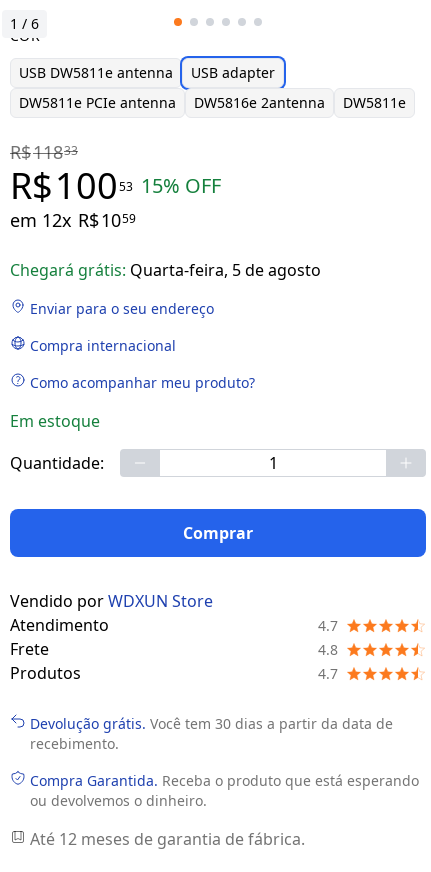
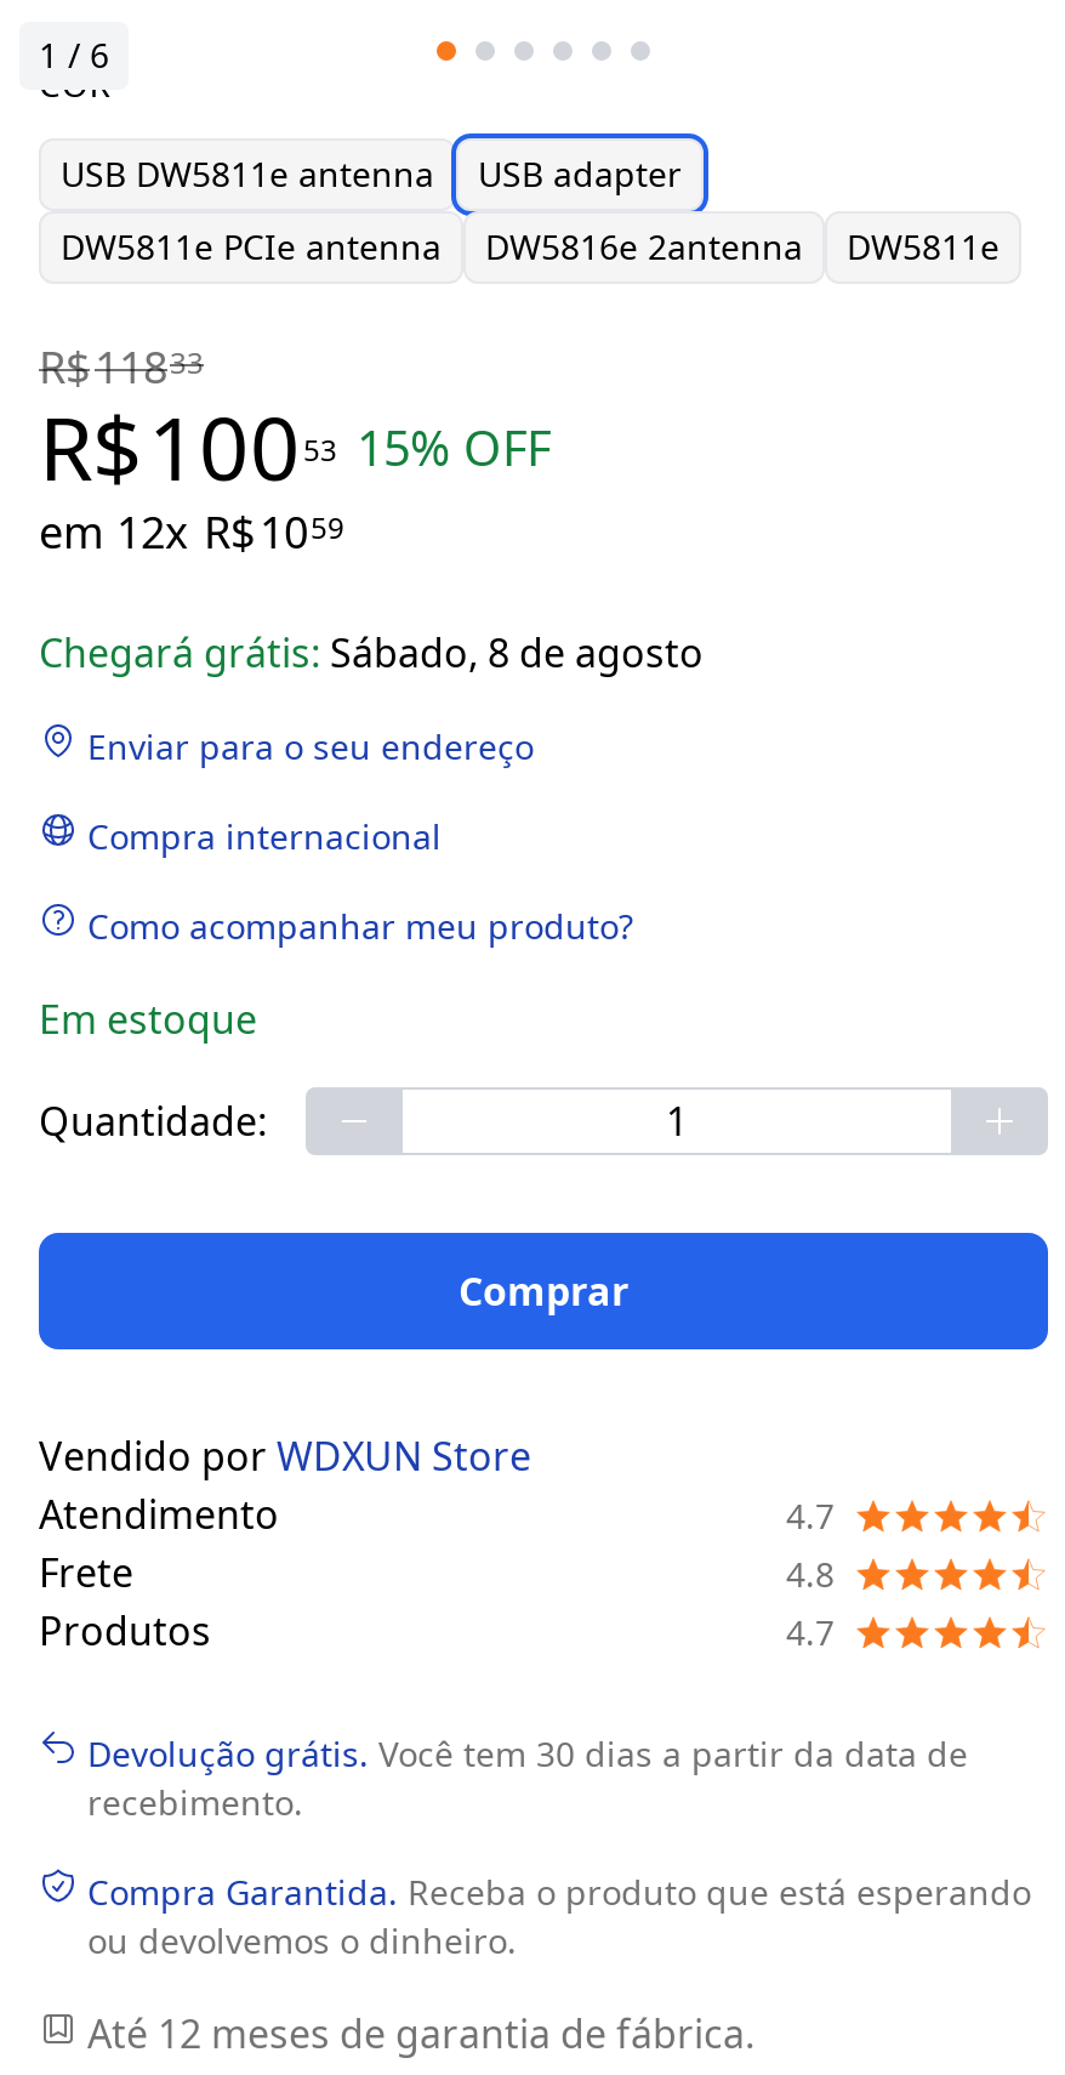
[10,259,321,281] Chegará grátis: Quarta-feira, 5 de agosto -> [39,626,704,680] Chegará grátis: Sábado, 8 de agosto

